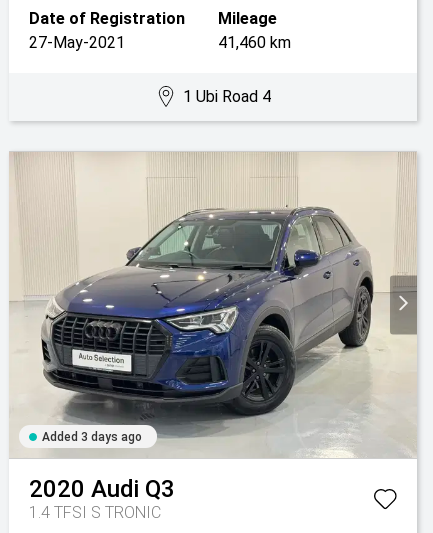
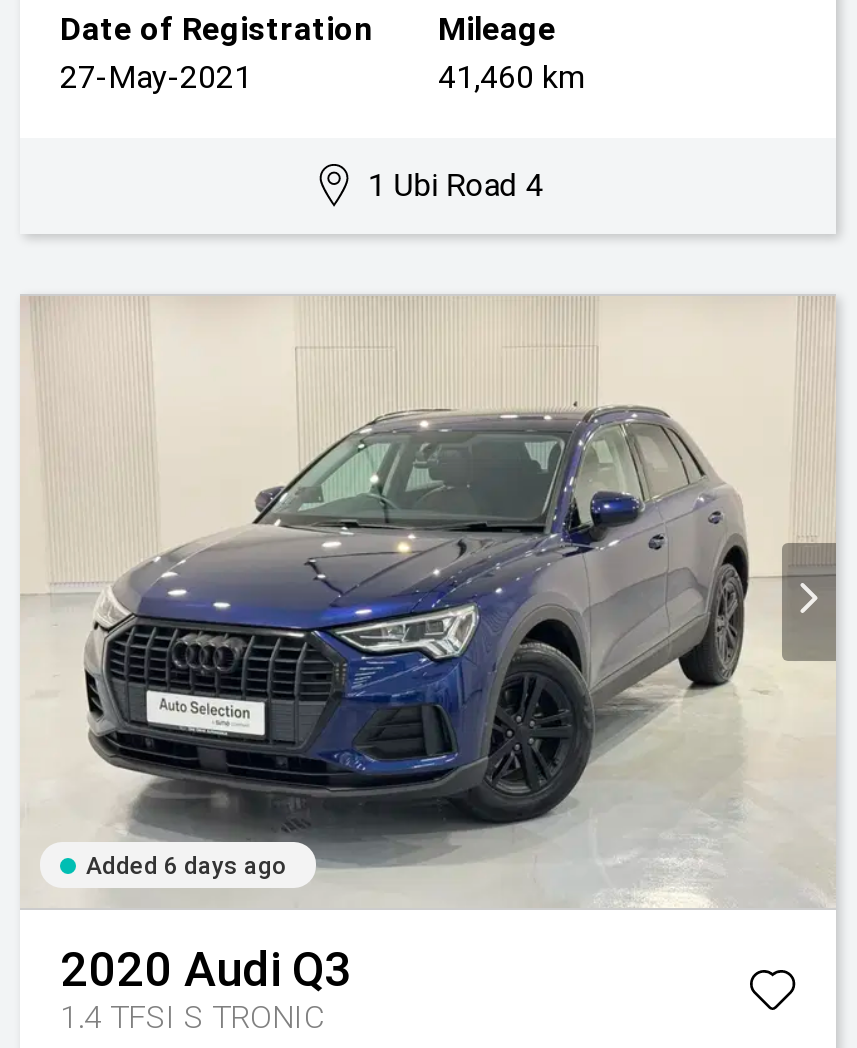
[42,430,142,444] Added 3 days ago -> [86,852,286,880] Added 6 days ago

